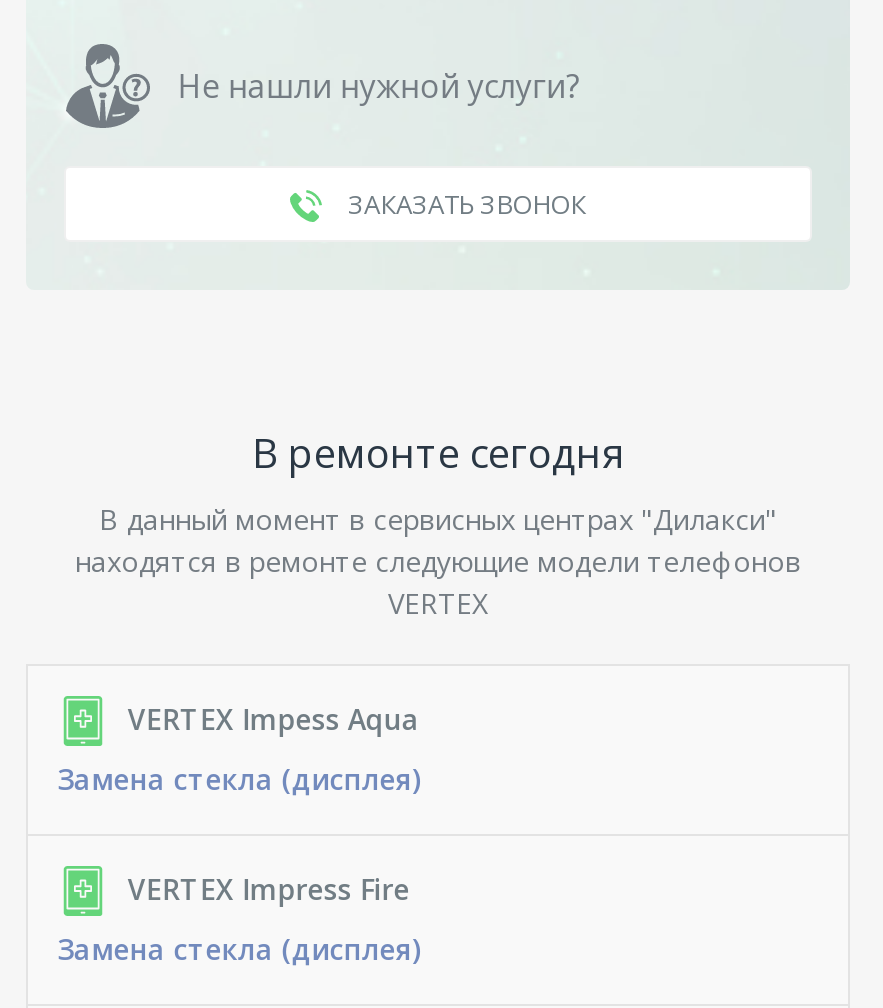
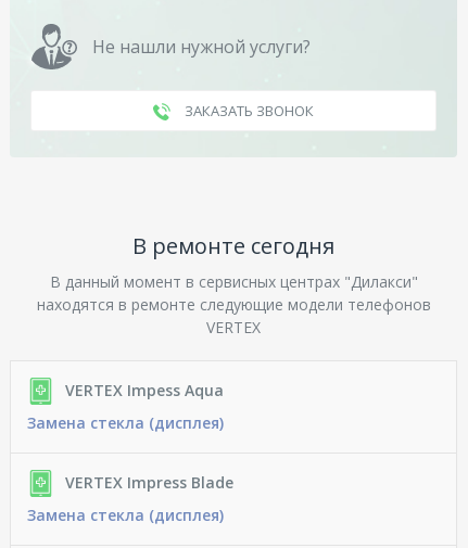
[128,870,410,908] VERTEX Impress Fire -> [65,472,233,493] VERTEX Impress Blade

